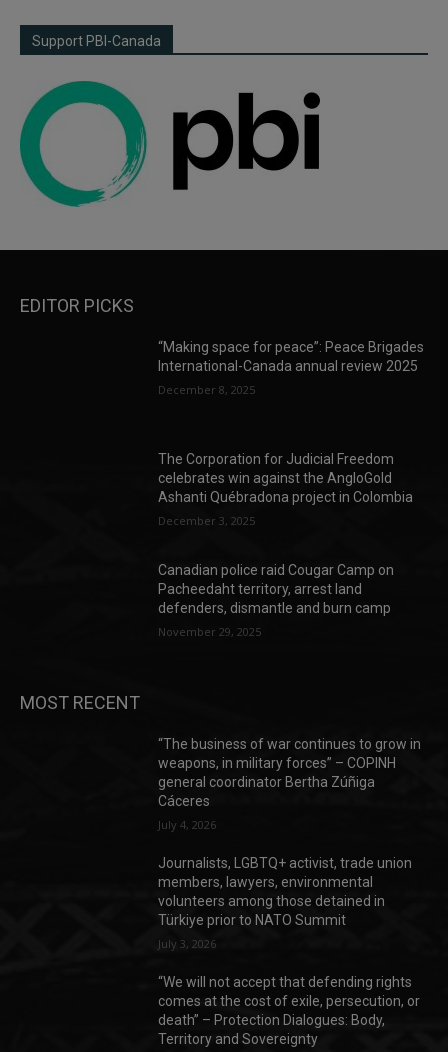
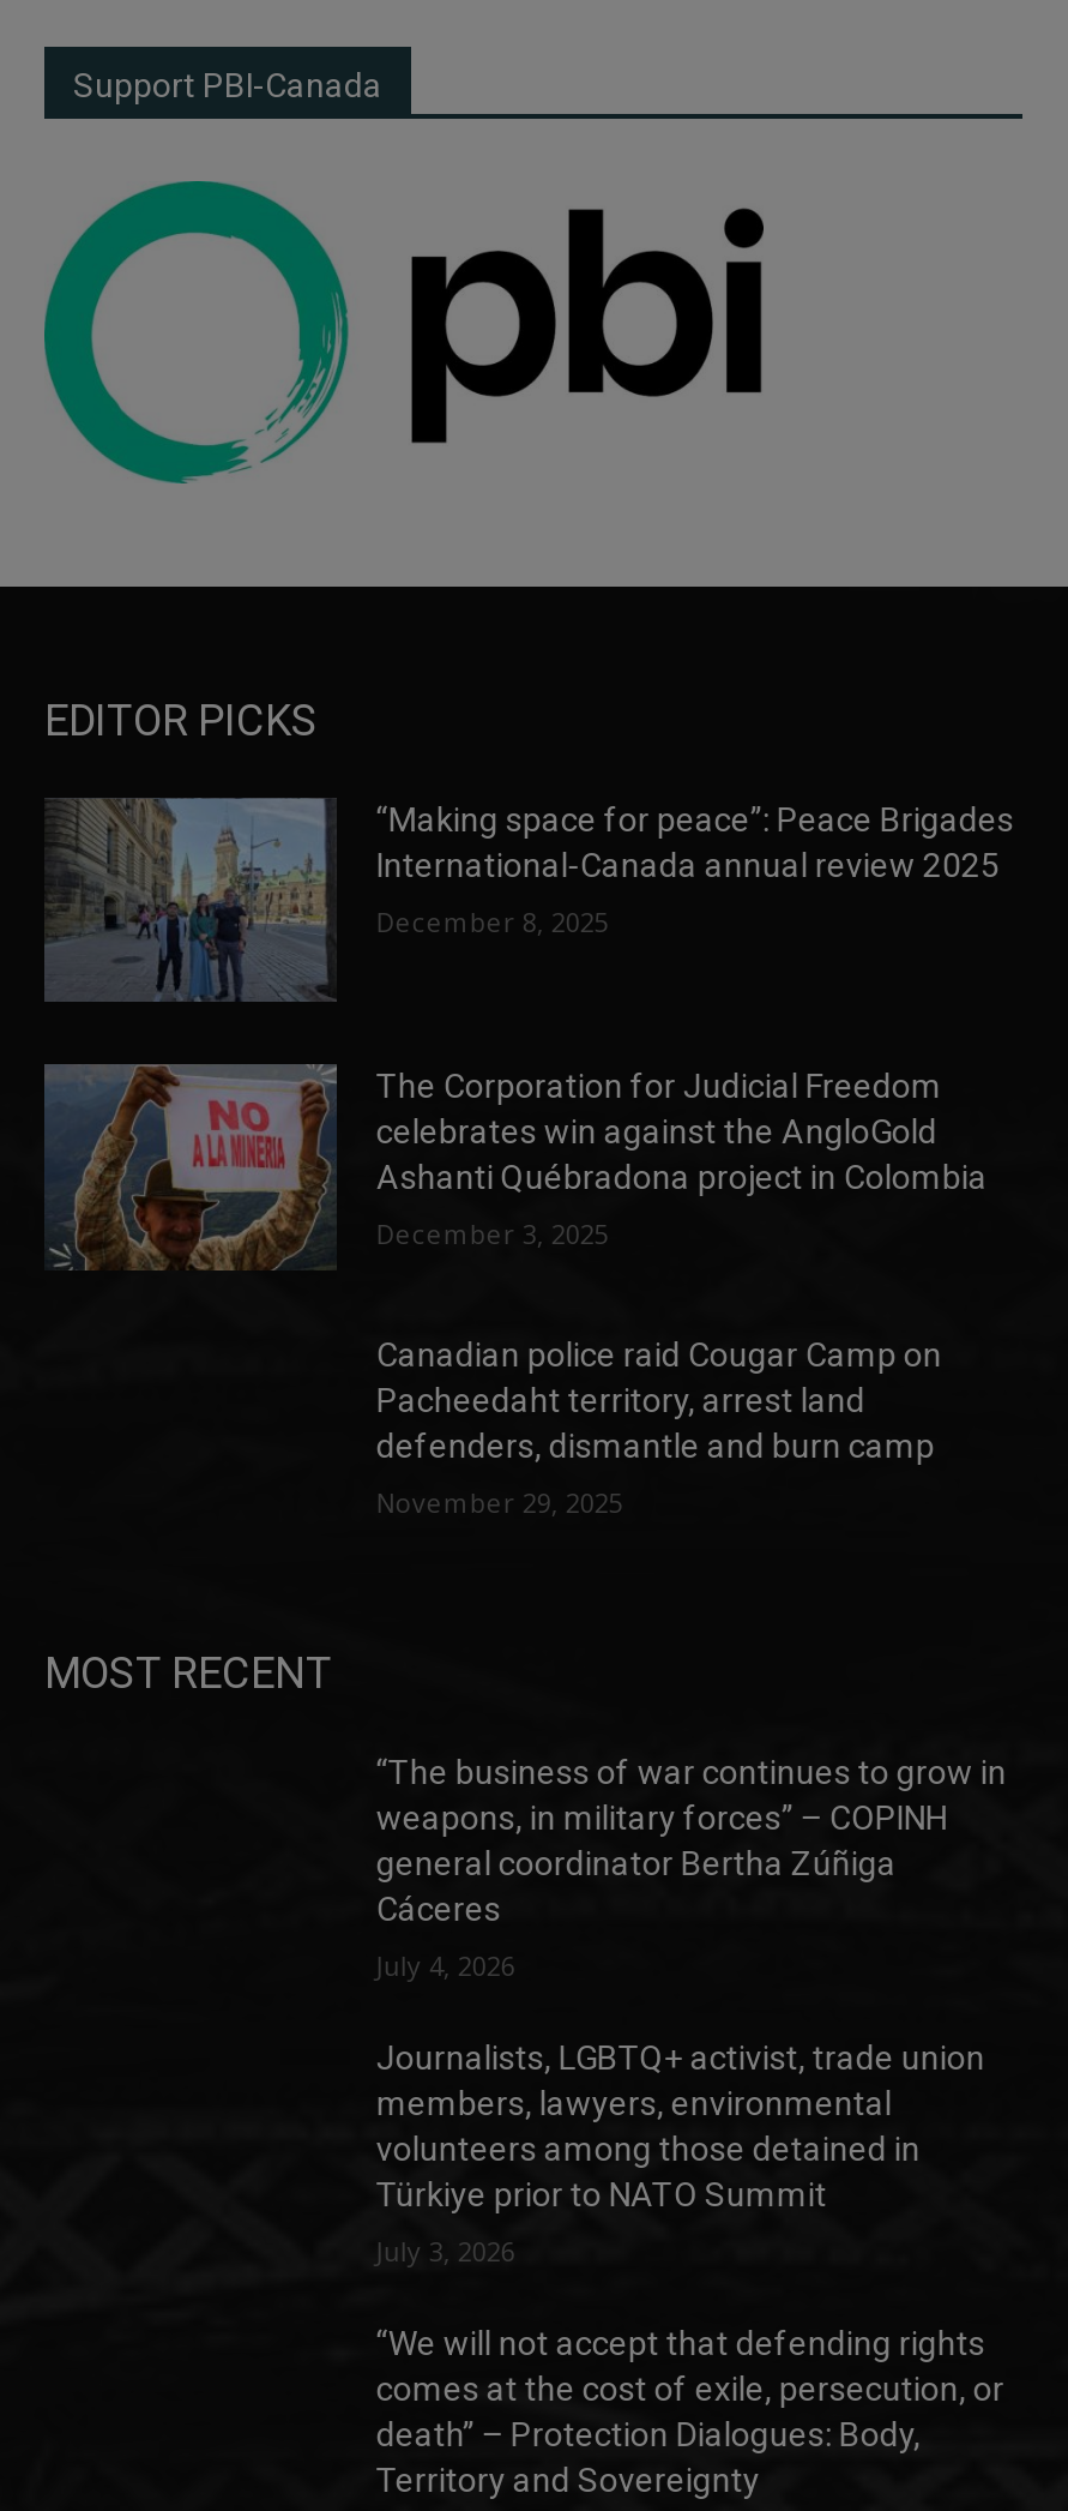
none -> [42,795,337,1004] [image]
none -> [42,1062,339,1273] [image]

